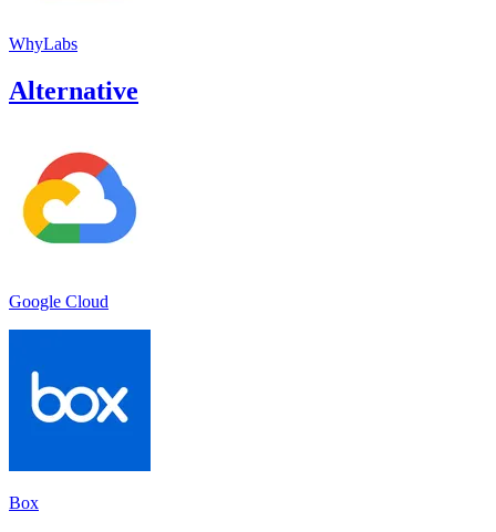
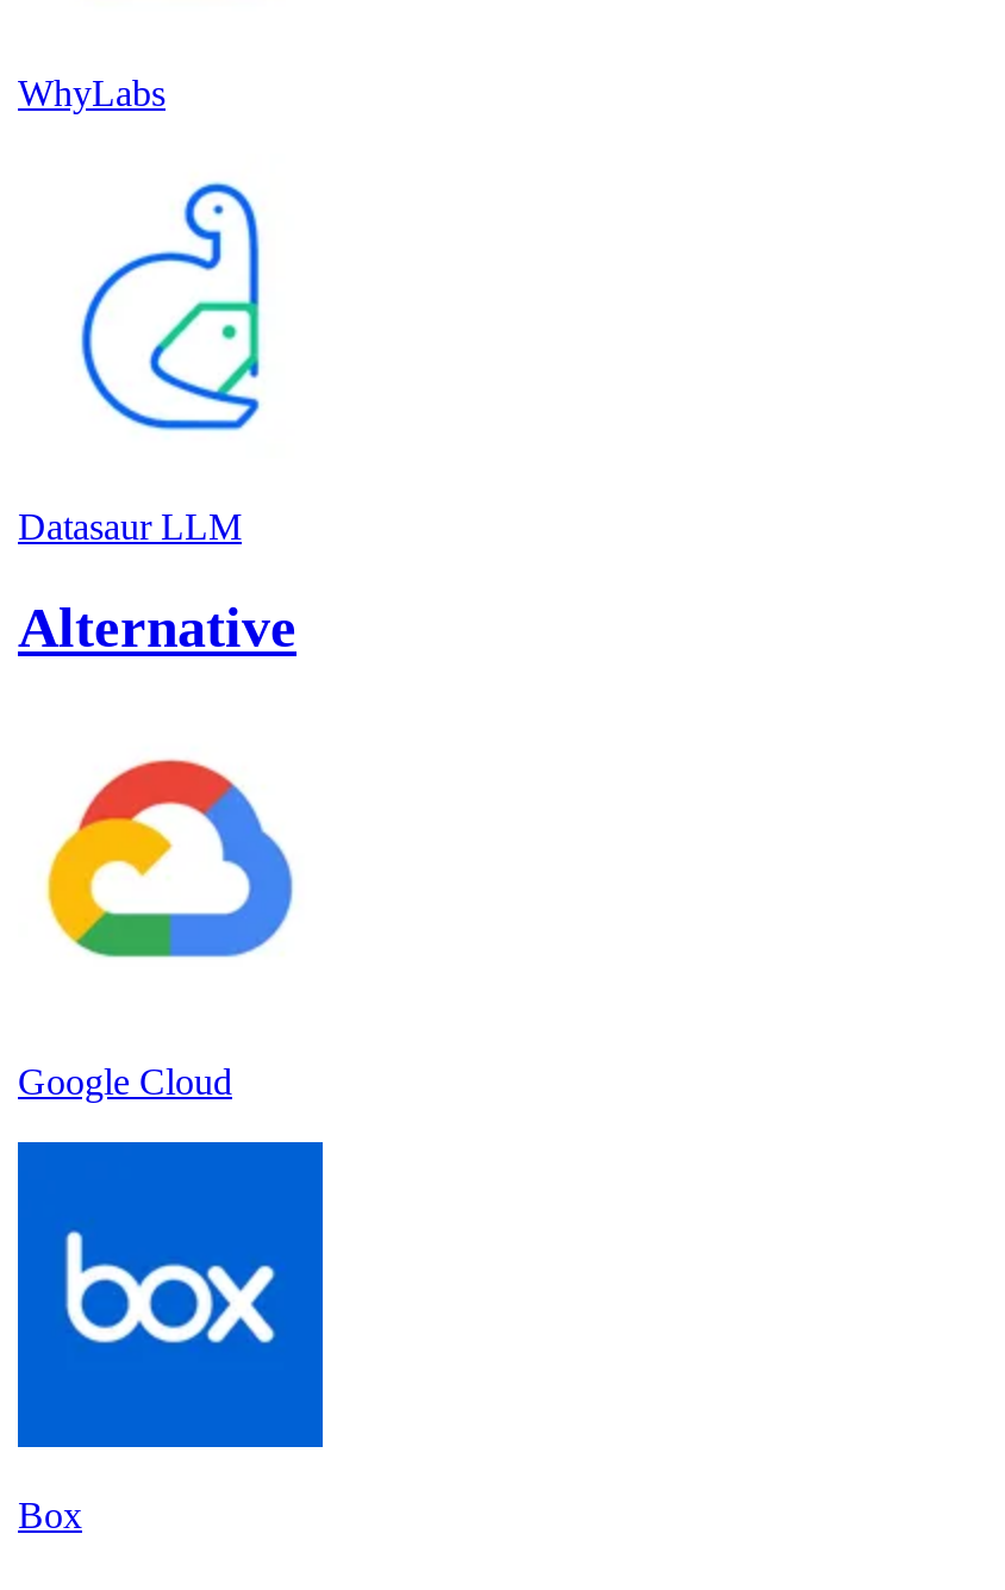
none -> [18,182,261,546] [image] | Datasaur LLM

